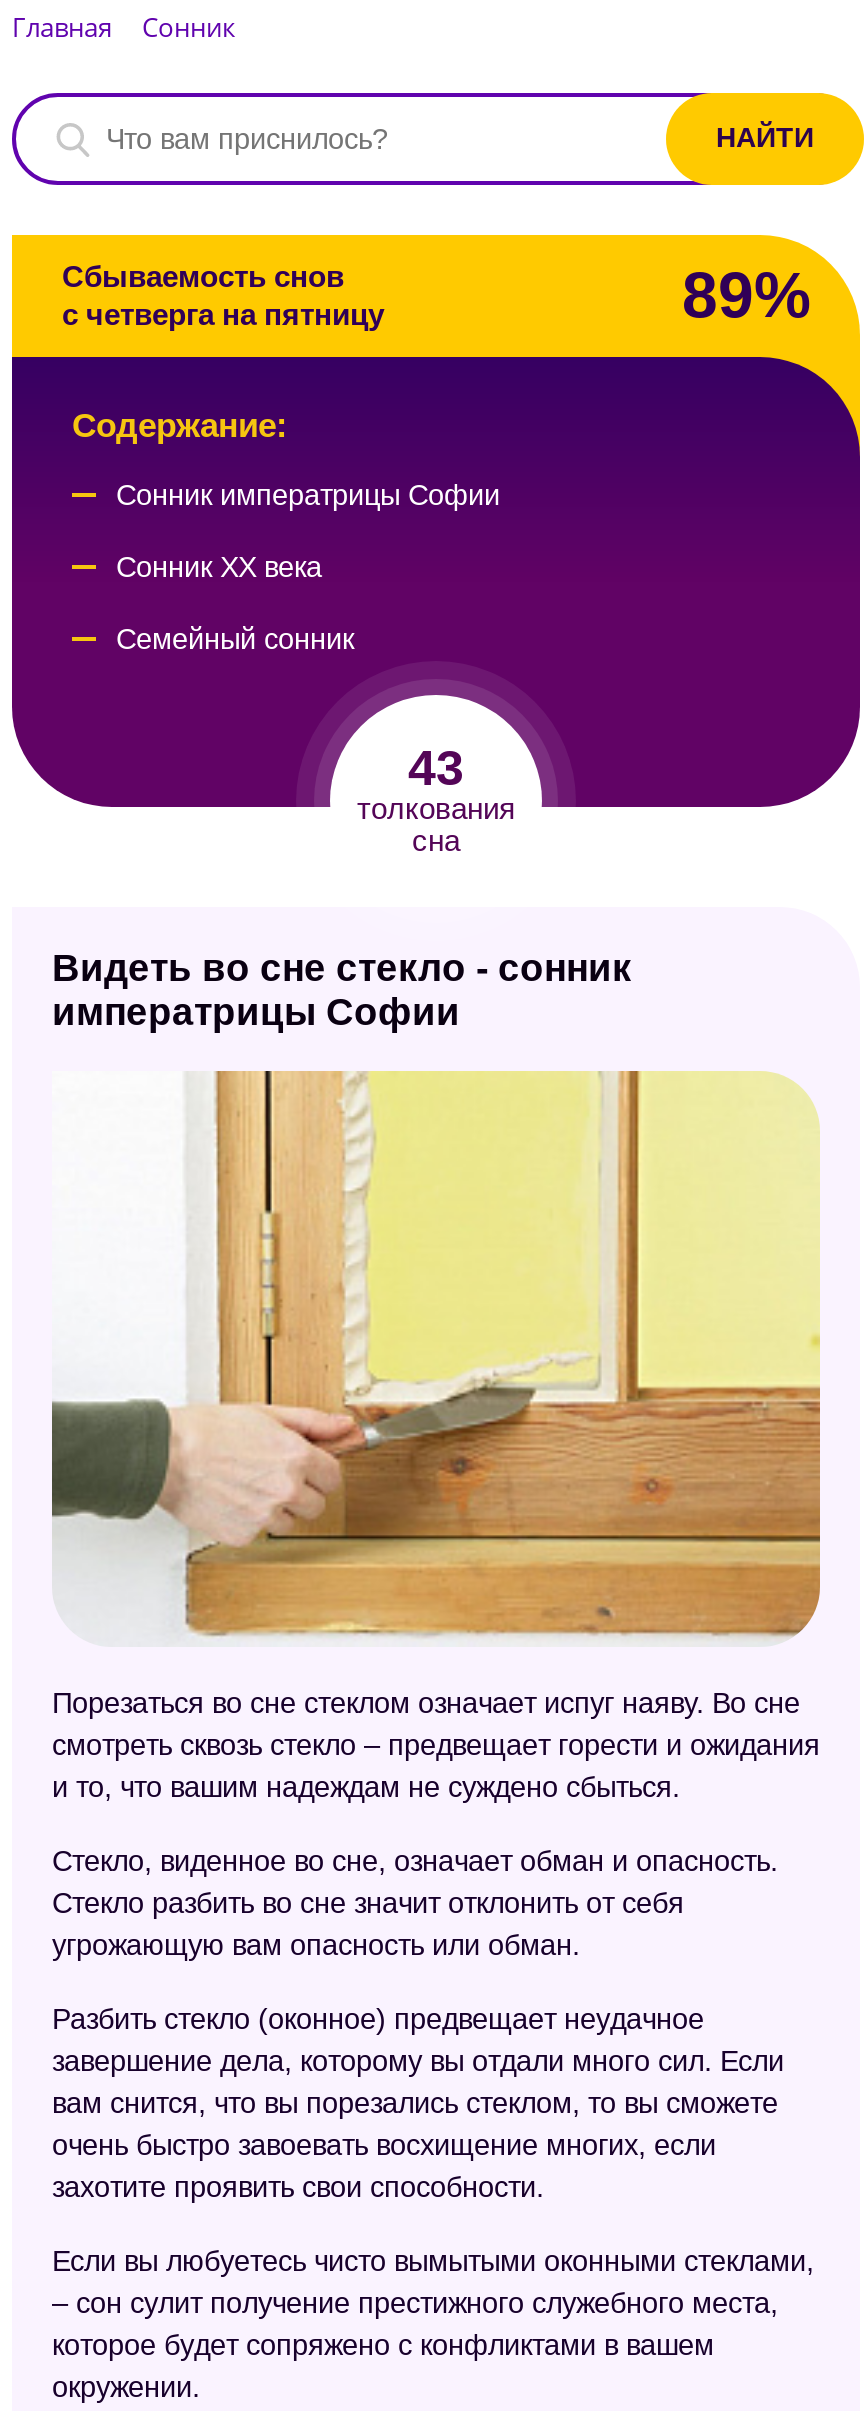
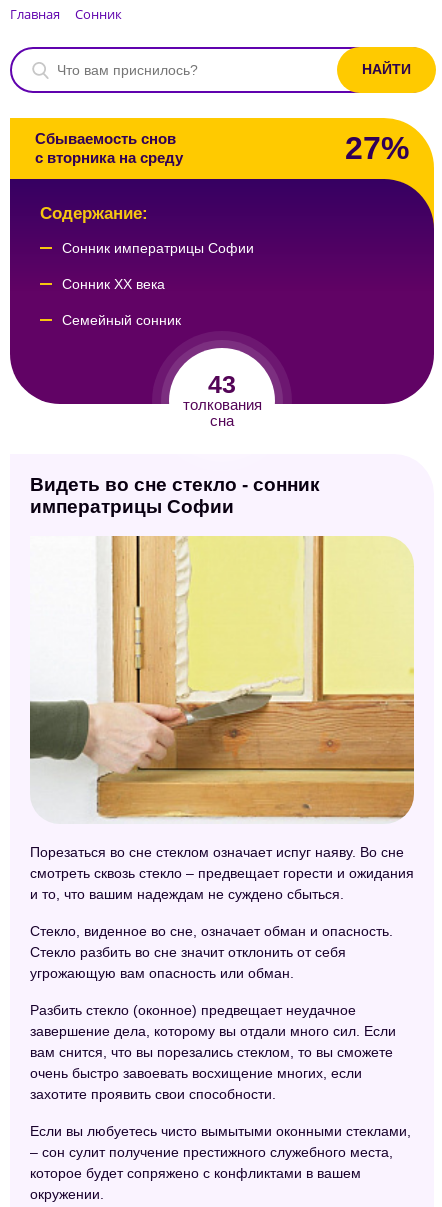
[682,258,810,330] 89% -> [345,130,409,166] 27%
[62,297,384,331] с четверга на пятницу -> [35,149,183,166] с вторника на среду

